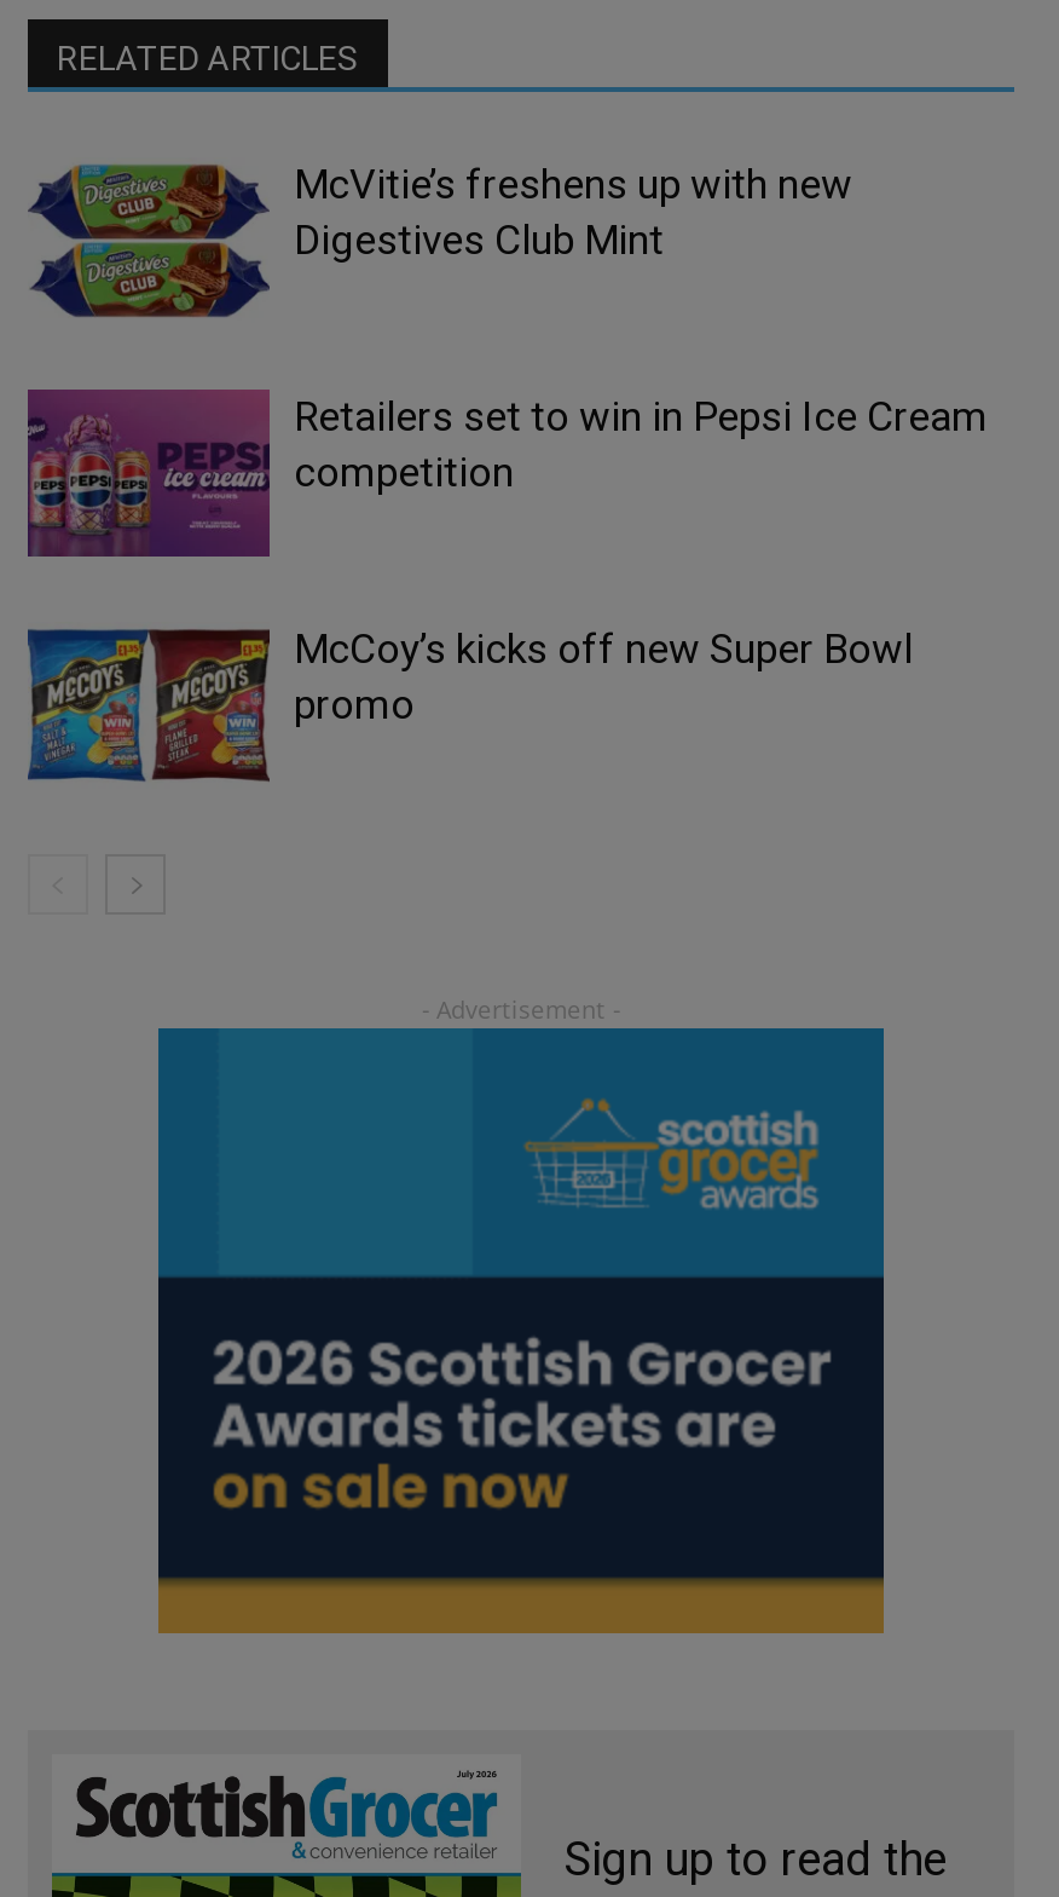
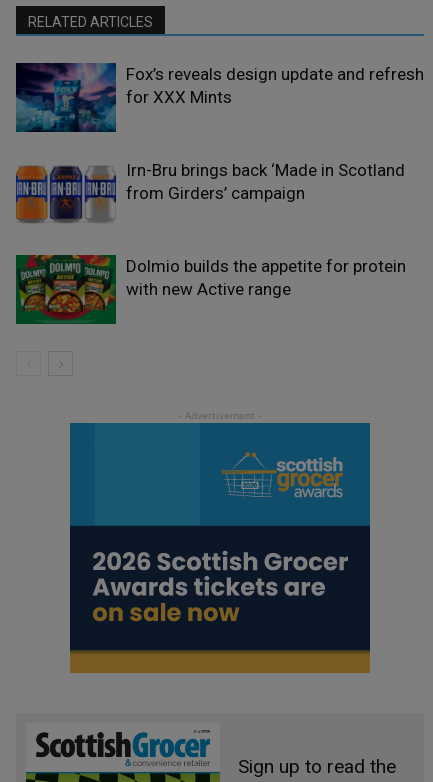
[28,157,852,324] [image] | McVitie’s freshens up with new | Digestives Club Mint -> [15,62,424,133] [image] | Fox’s reveals design update and refresh | for XXX Mints
[25,387,988,559] [image] | Retailers set to win in Pepsi Ice Cream | competition -> [15,159,405,228] [image] | Irn-Bru brings back ‘Made in Scotland | from Girders’ campaign
[25,622,913,789] [image] | McCoy’s kicks off new Super Bowl | promo -> [15,254,406,325] [image] | Dolmio builds the appetite for protein | with new Active range

